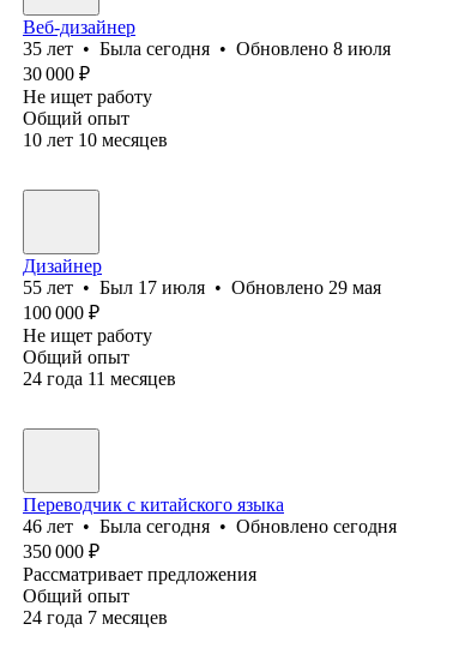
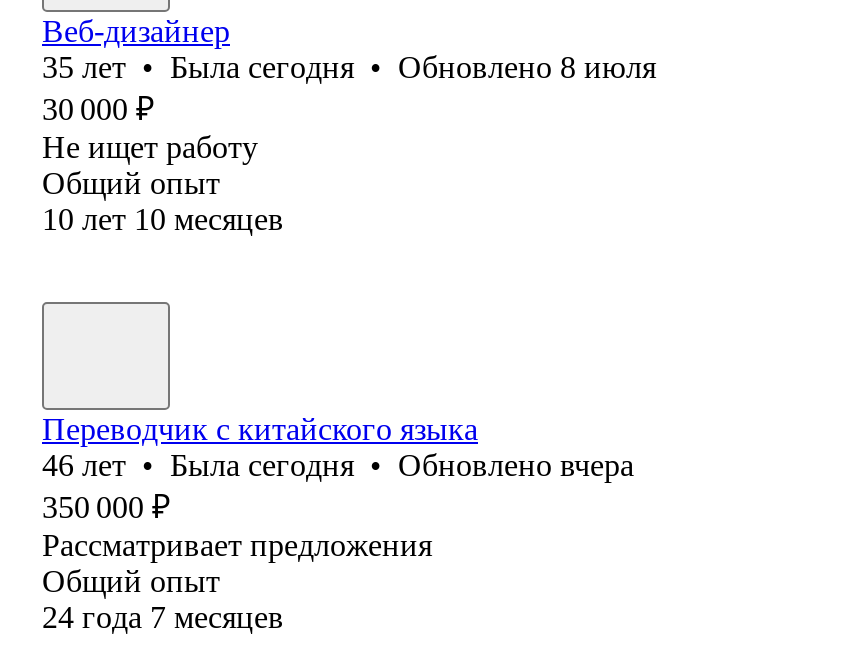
[23,255,381,389] Дизайнер | 55 лет • Был 17 июля • Обновлено 29 мая | 100 000 ₽ | Не ищет работу | Общий опыт | 24 года 11 месяцев -> none
[23,516,397,536] 46 лет • Была сегодня • Обновлено сегодня -> [42,448,634,482] 46 лет • Была сегодня • Обновлено вчера

